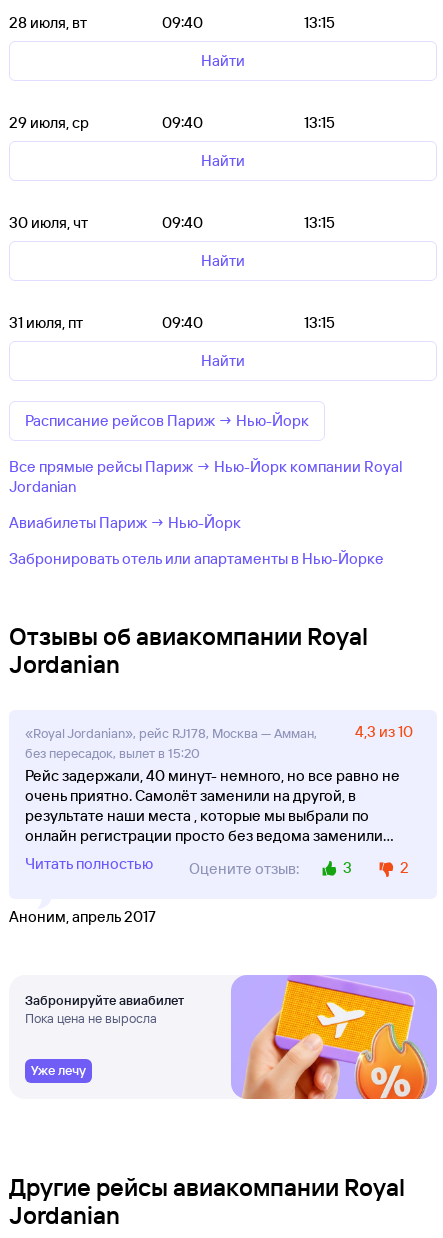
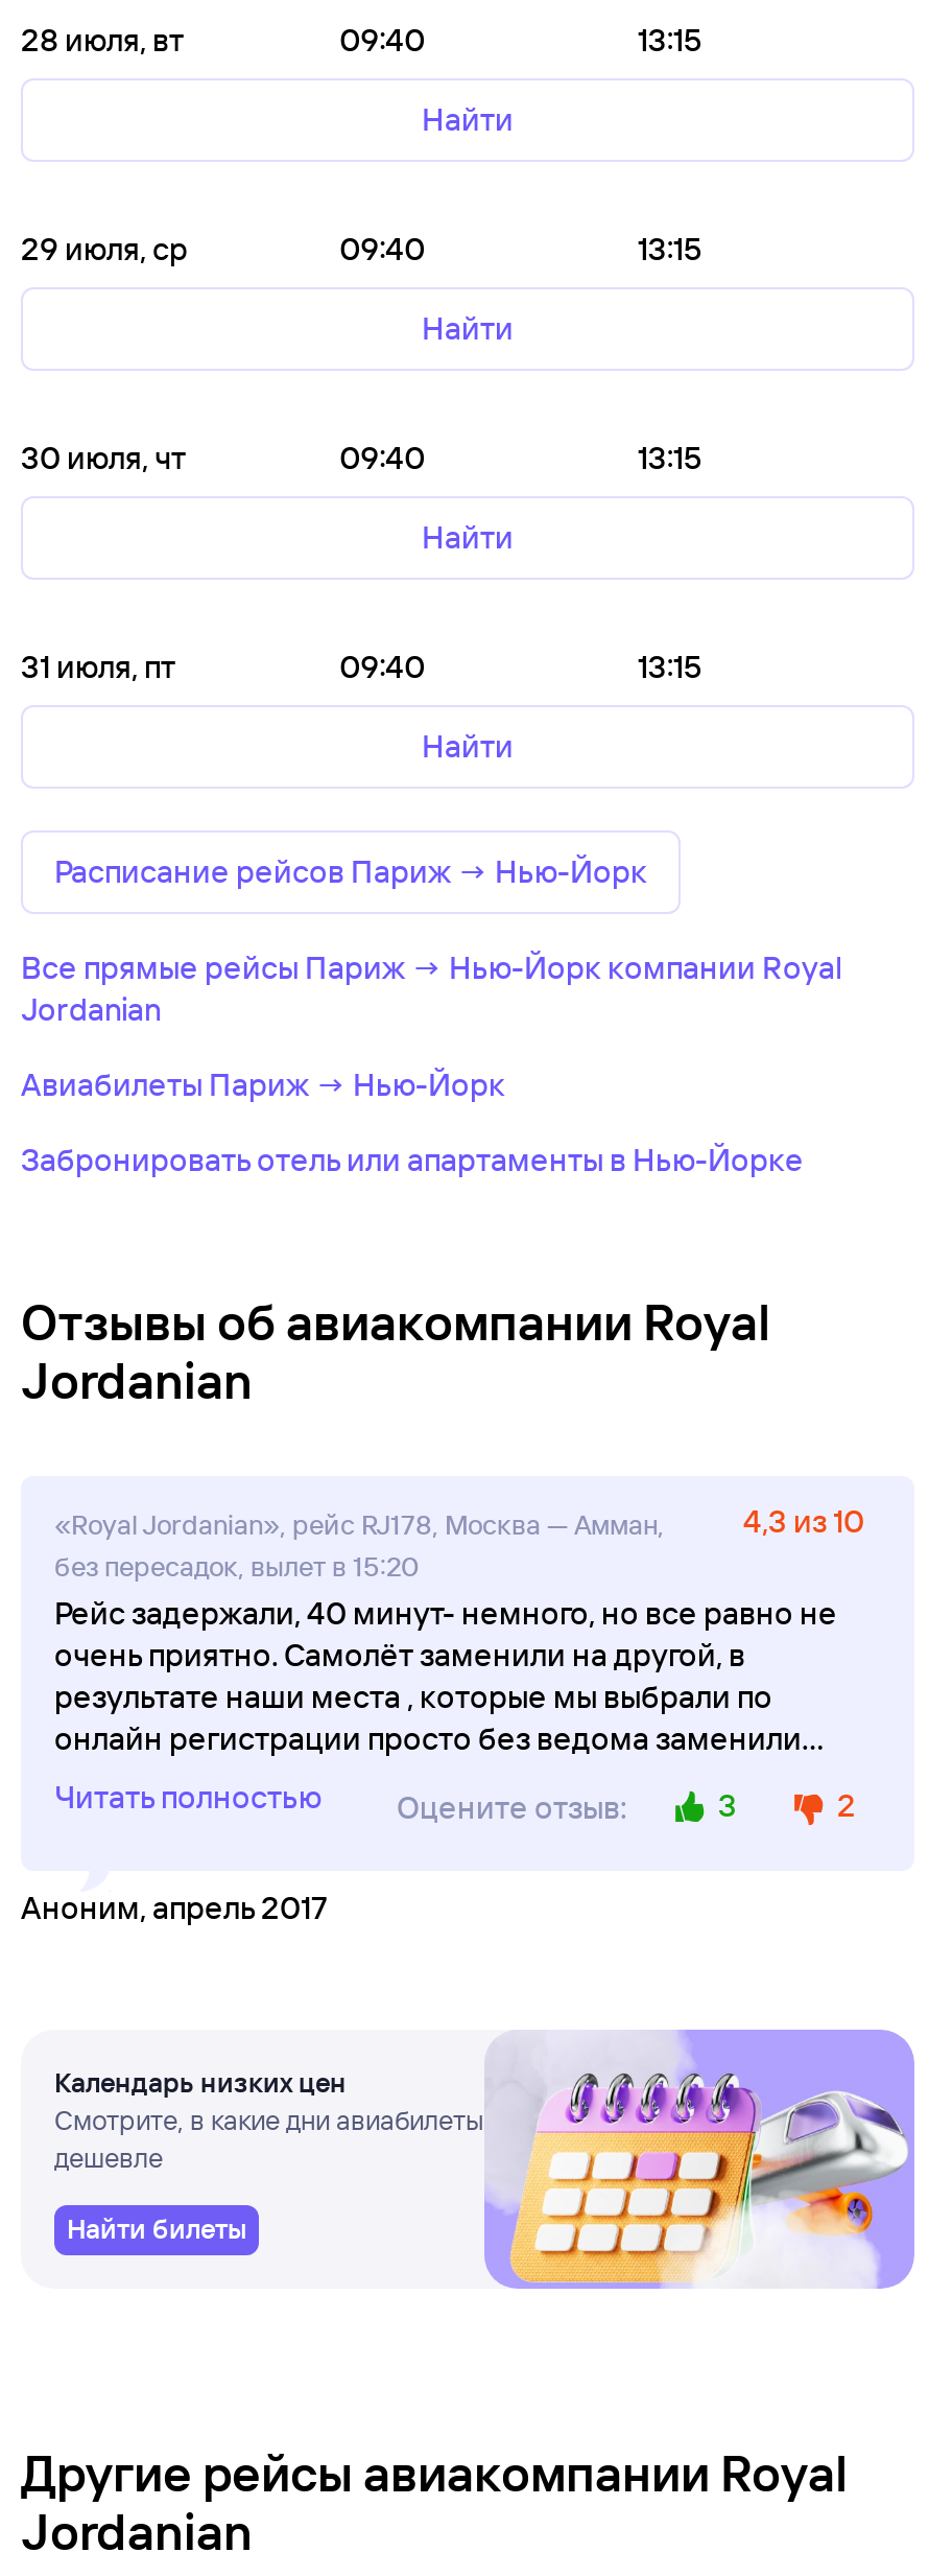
[231,975,433,1100] [image] -> [486,2032,908,2291] [image]
[25,992,184,1026] Забронируйте авиабилет | Пока цена не выросла -> [54,2065,484,2174] Календарь низких цен | Смотрите, в какие дни авиабилеты | дешевле
[31,1062,86,1078] Уже лечу -> [67,2212,246,2245] Найти билеты

